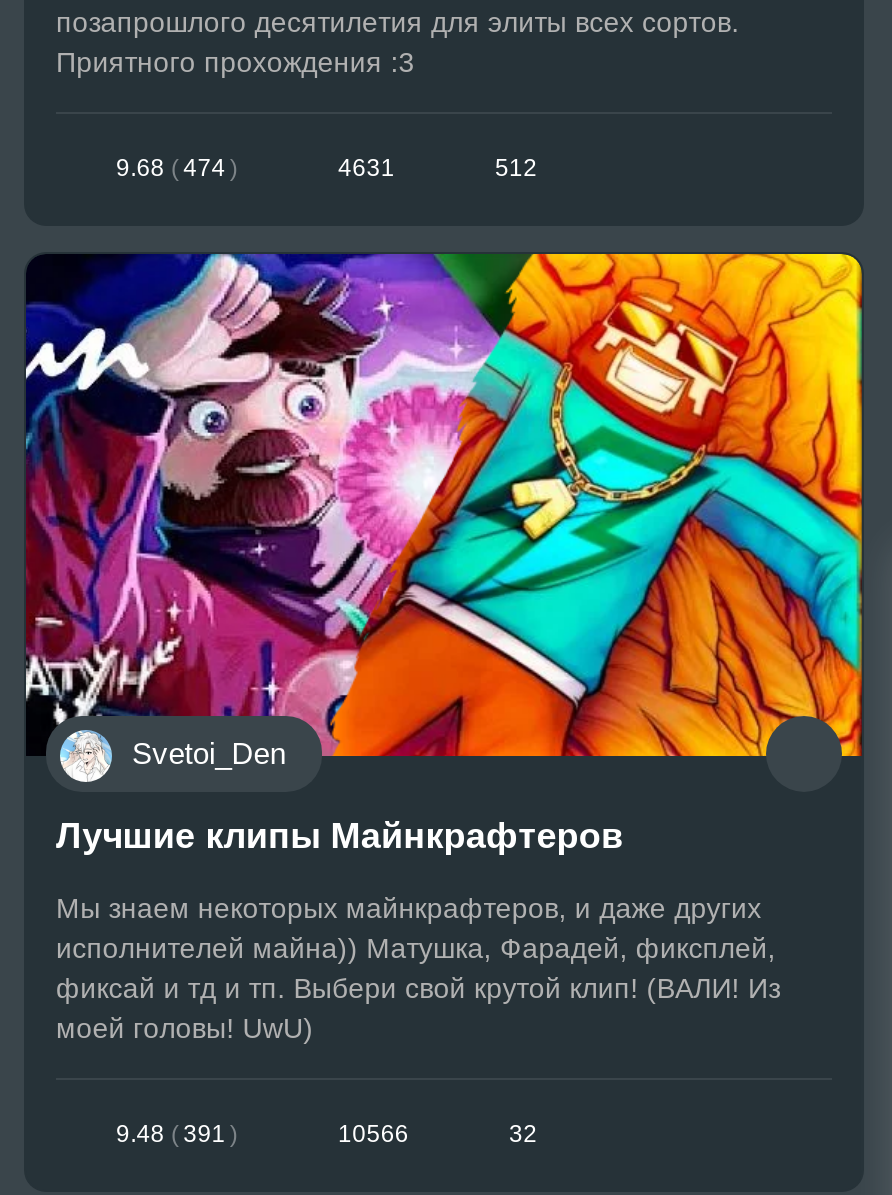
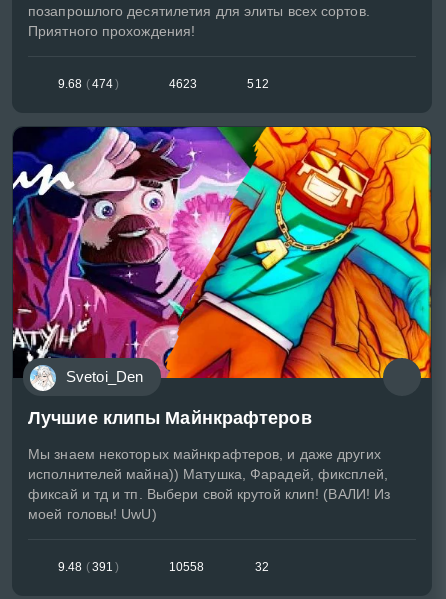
[56,46,415,78] Приятного прохождения :3 -> [28,23,195,39] Приятного прохождения!
[338,155,395,183] 4631 -> [169,77,197,91] 4623
[338,1120,409,1148] 10566 -> [169,560,204,574] 10558

